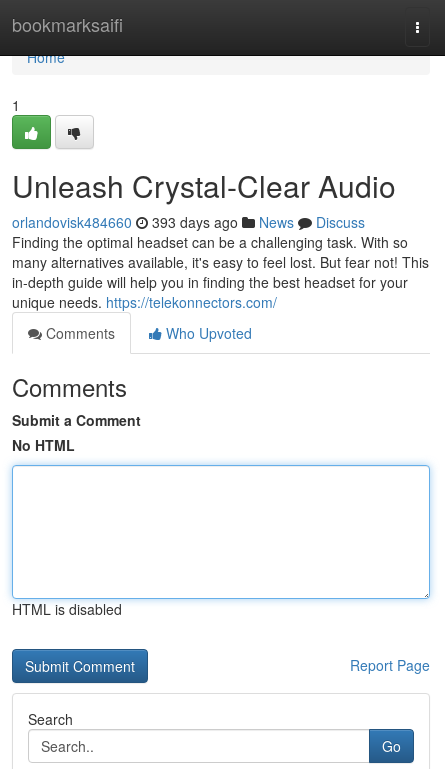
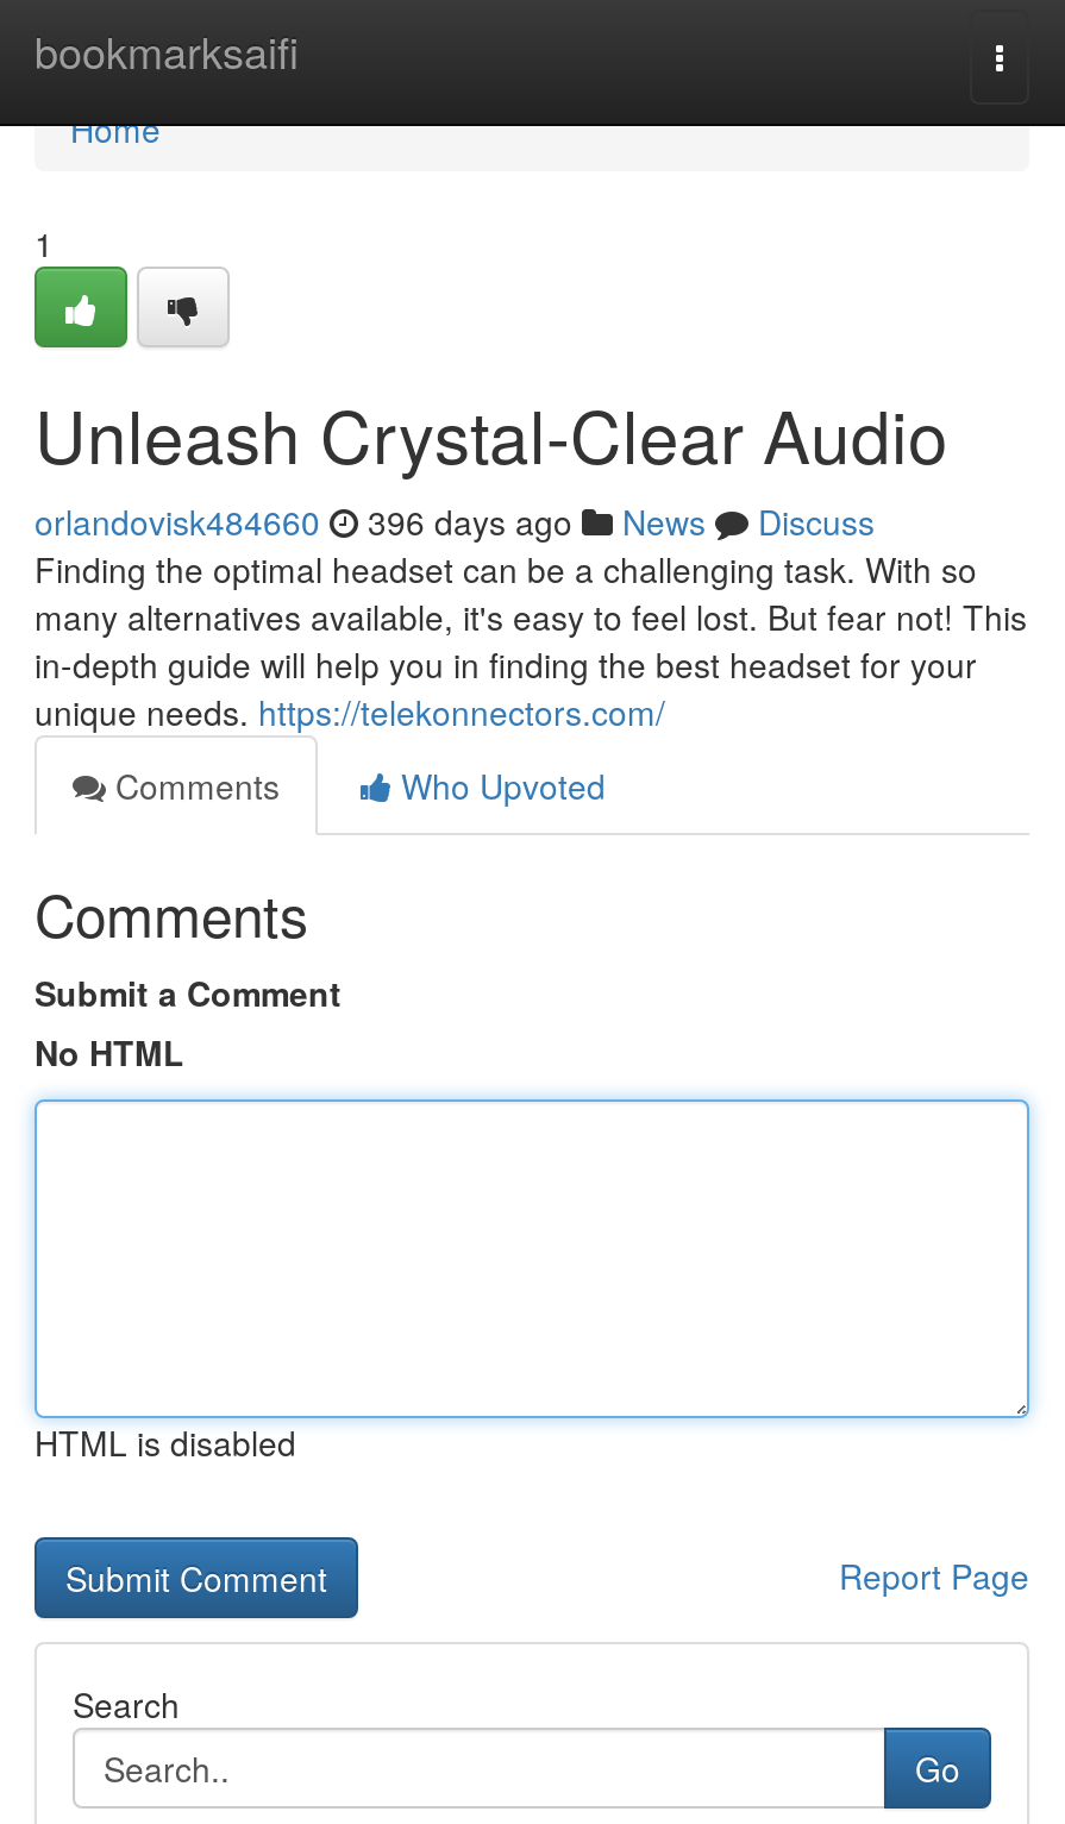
[12,212,365,232] orlandovisk484660 393 days ago News Discuss -> [35,497,875,545] orlandovisk484660 396 days ago News Discuss

